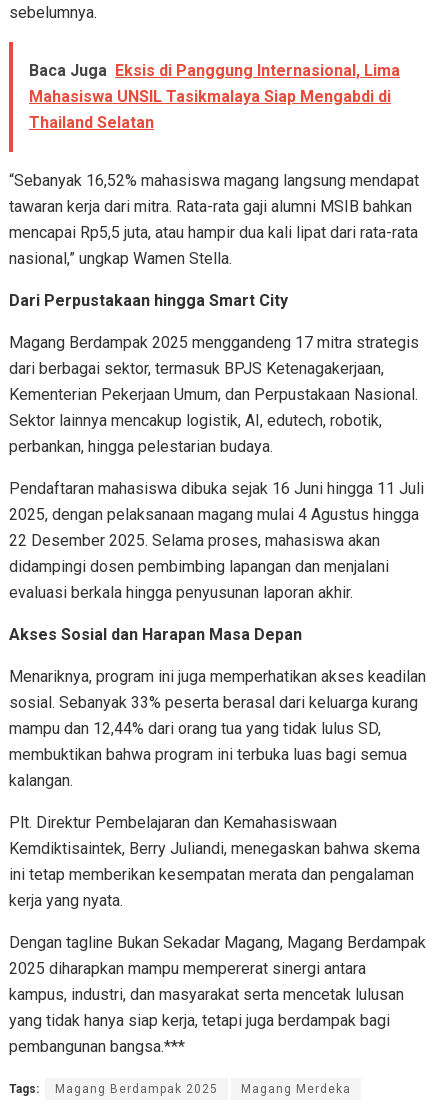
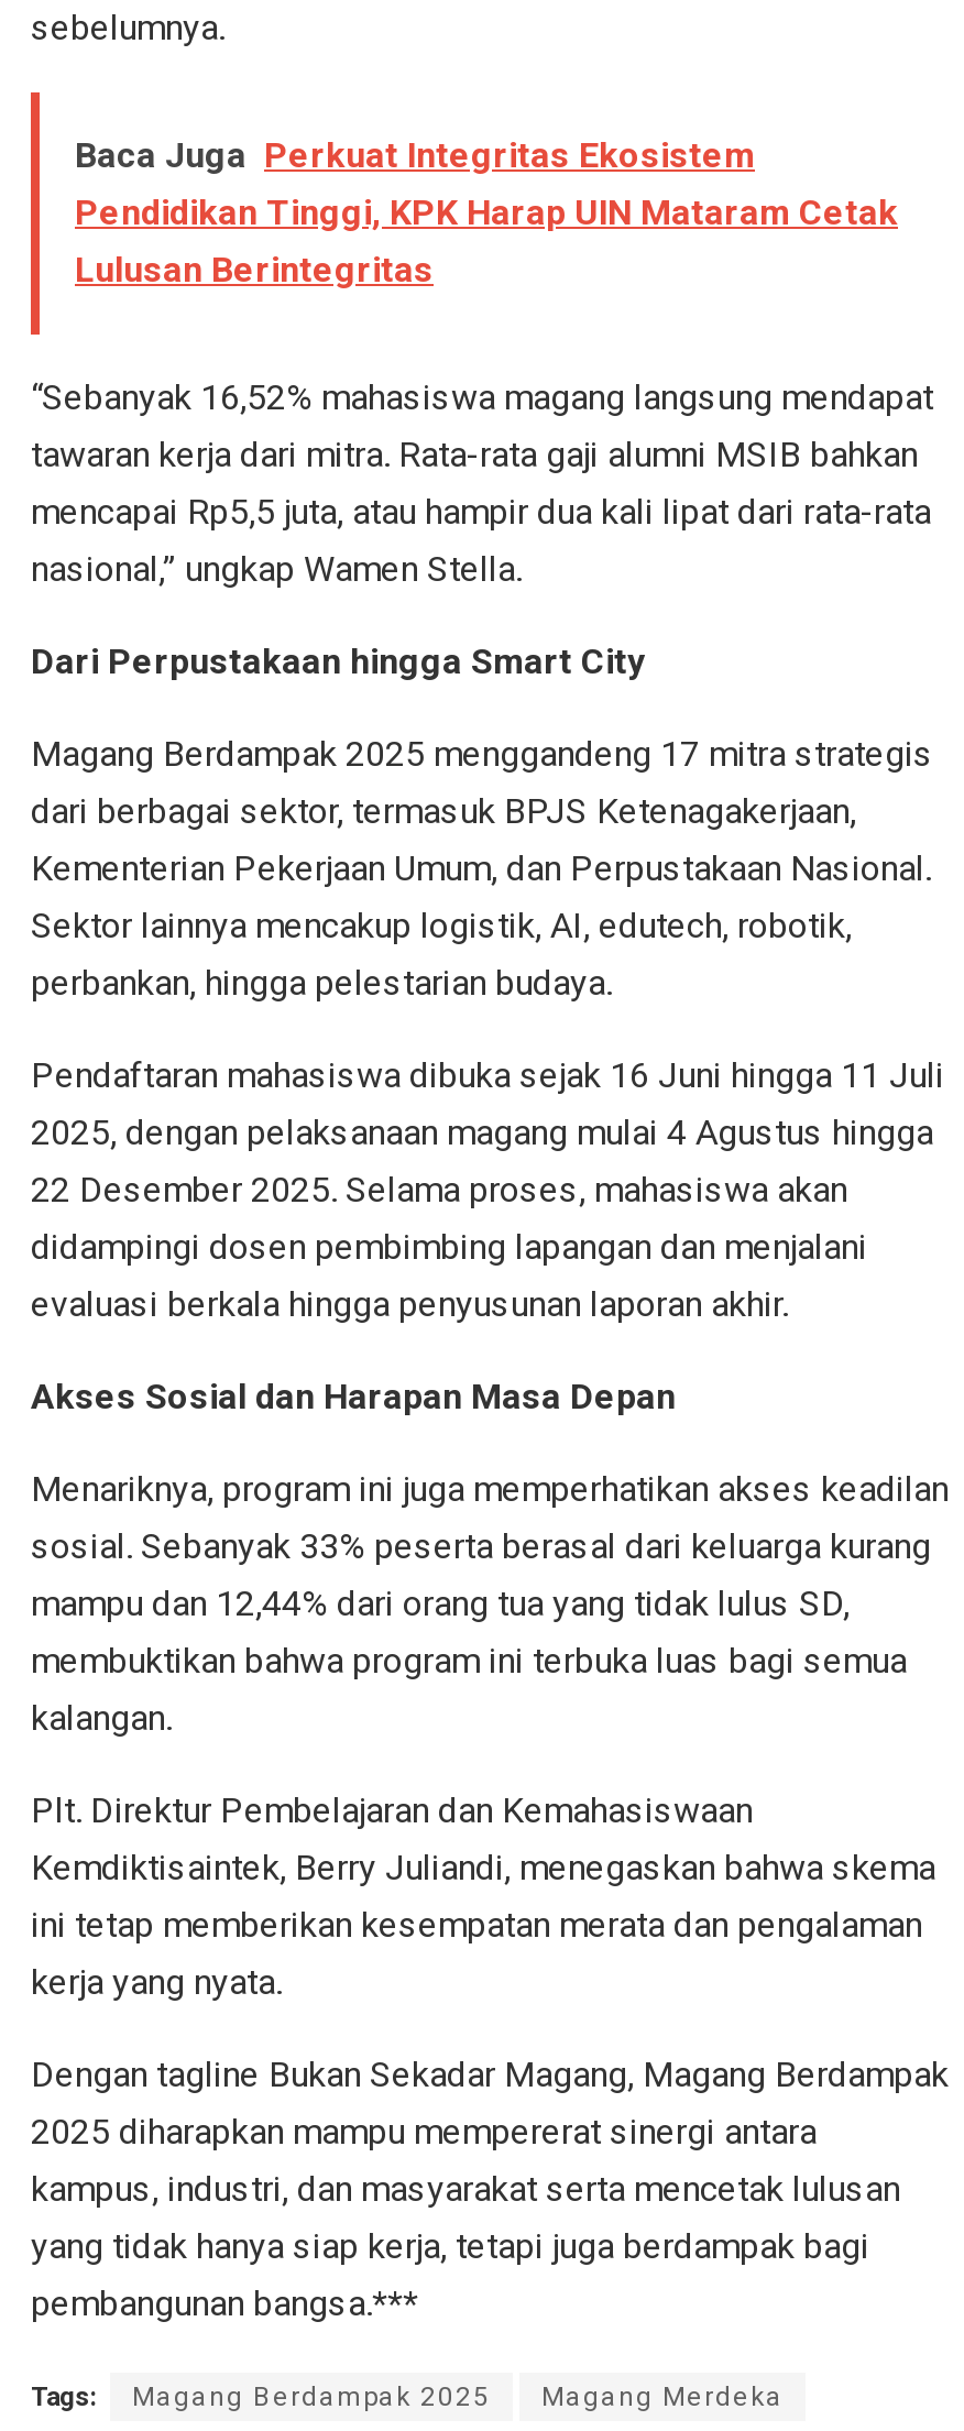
[29,61,400,132] Baca Juga Eksis di Panggung Internasional, Lima | Mahasiswa UNSIL Tasikmalaya Siap Mengabdi di | Thailand Selatan -> [75,135,898,291] Baca Juga Perkuat Integritas Ekosistem | Pendidikan Tinggi, KPK Harap UIN Mataram Cetak | Lulusan Berintegritas

